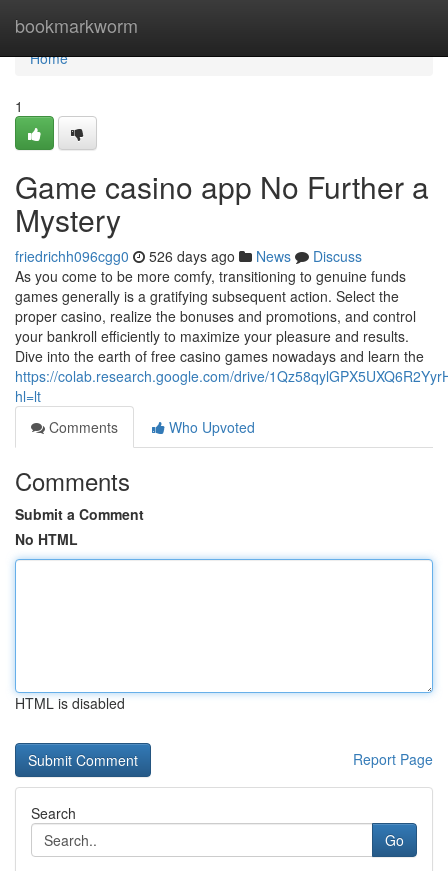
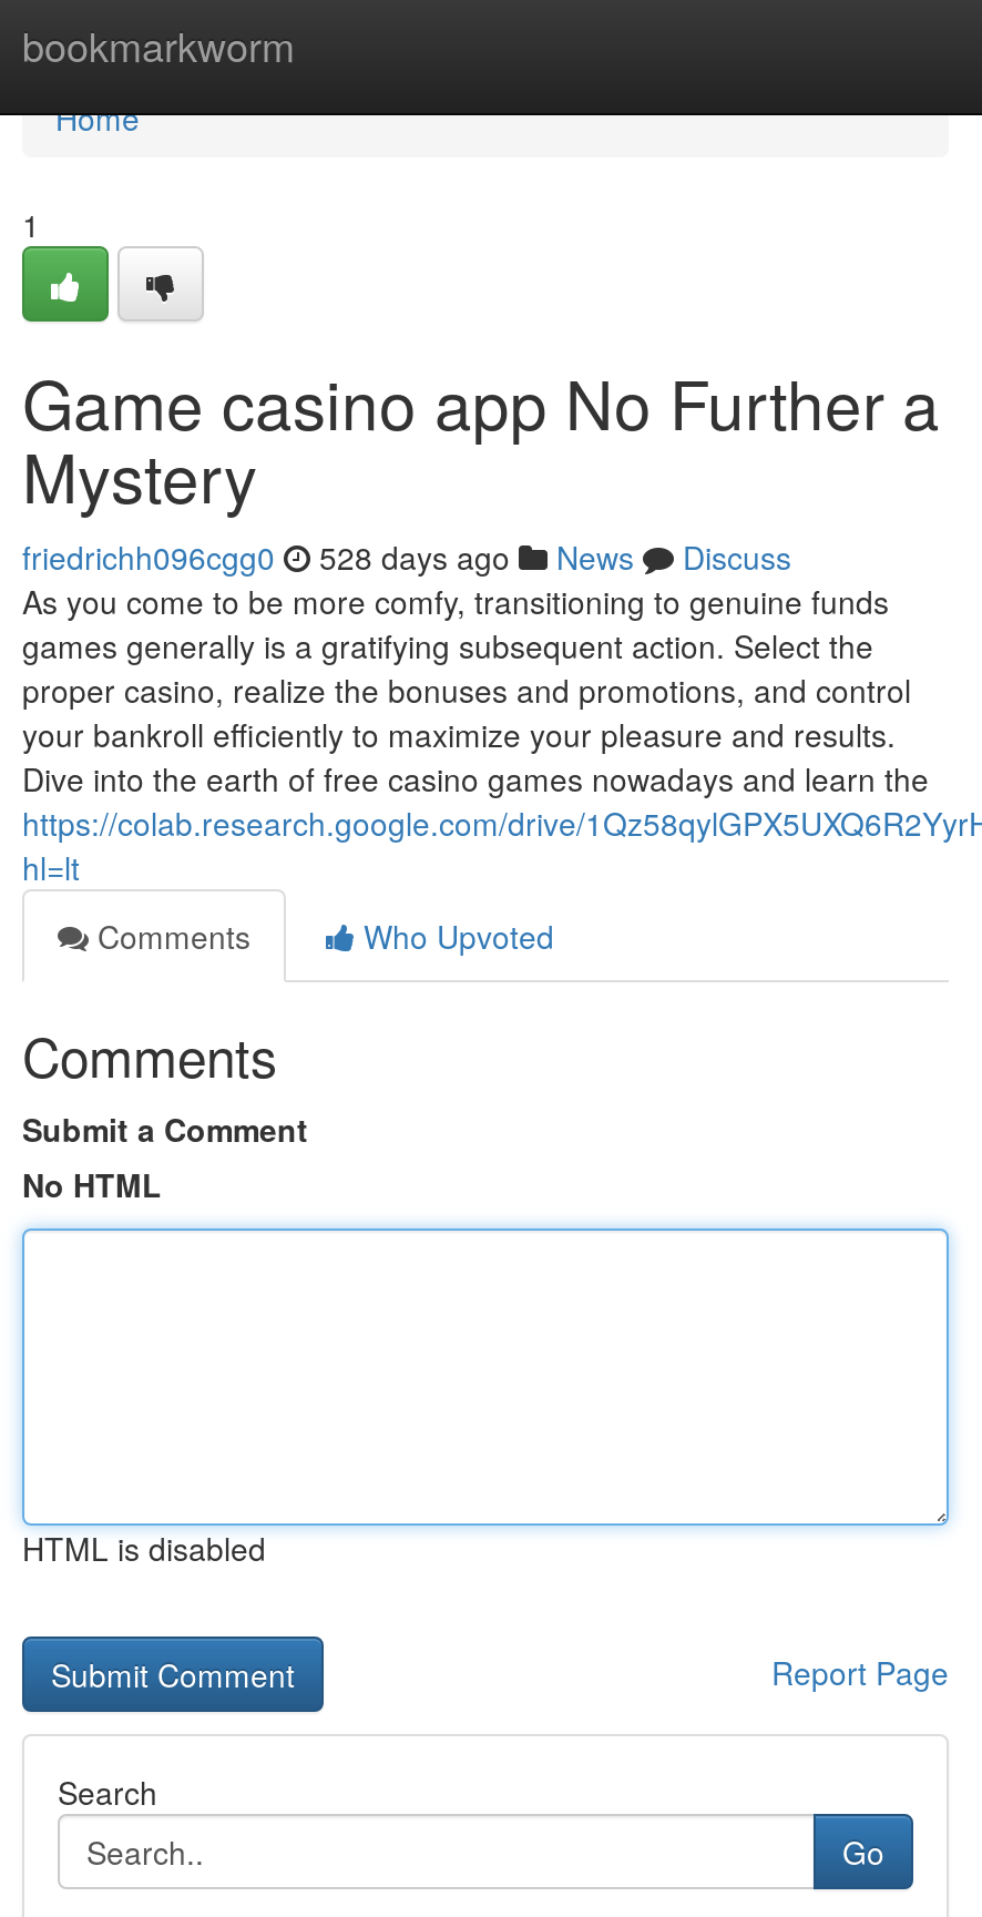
[15,246,362,266] friedrichh096cgg0 526 days ago News Discuss -> [22,534,791,579] friedrichh096cgg0 528 days ago News Discuss

